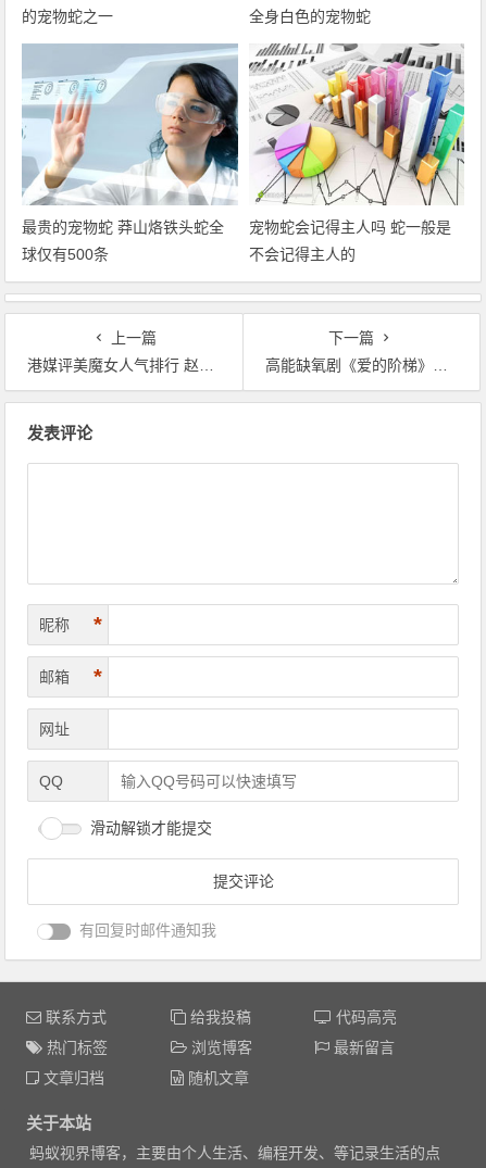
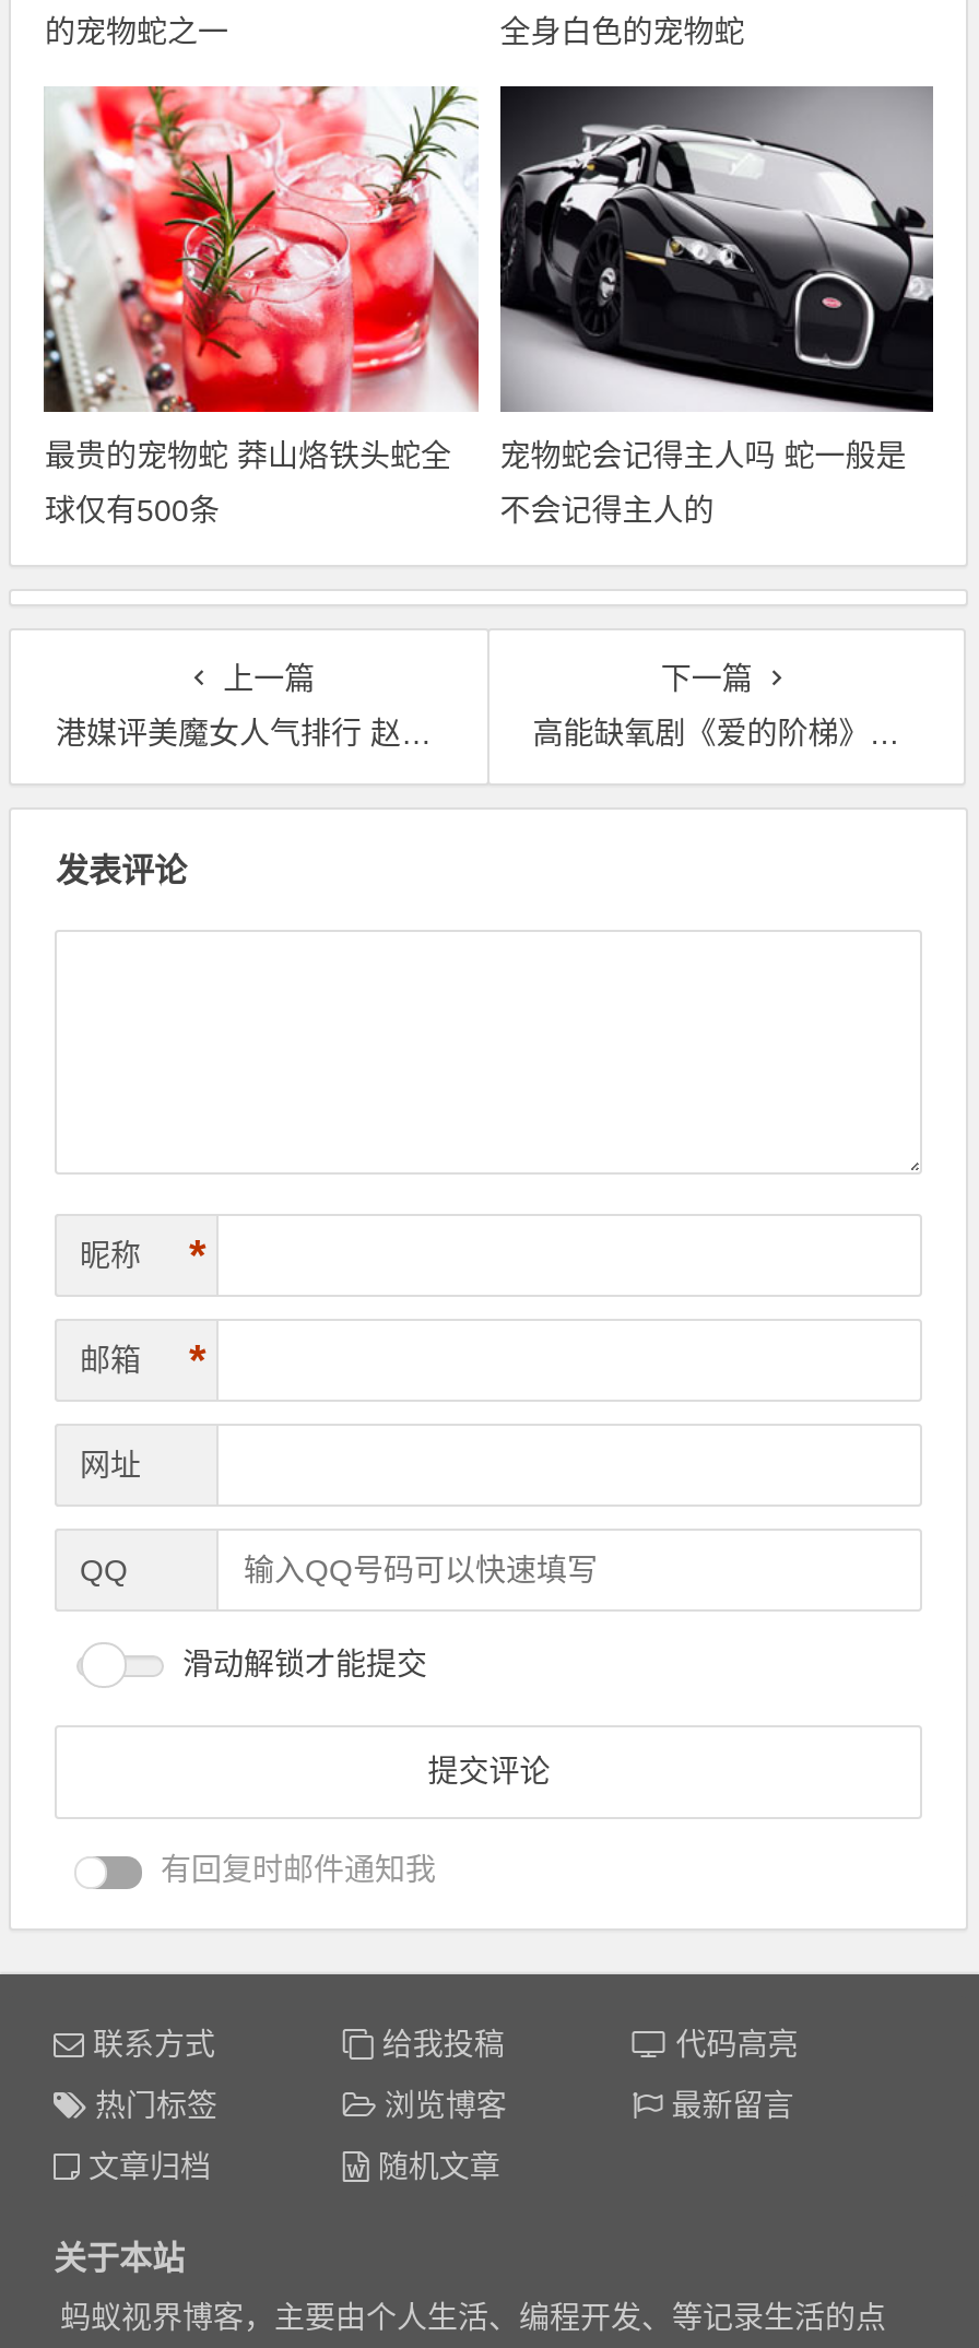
[22,43,239,206] [image] -> [42,84,481,414] [image]
[249,43,465,206] [image] -> [498,84,935,414] [image]

